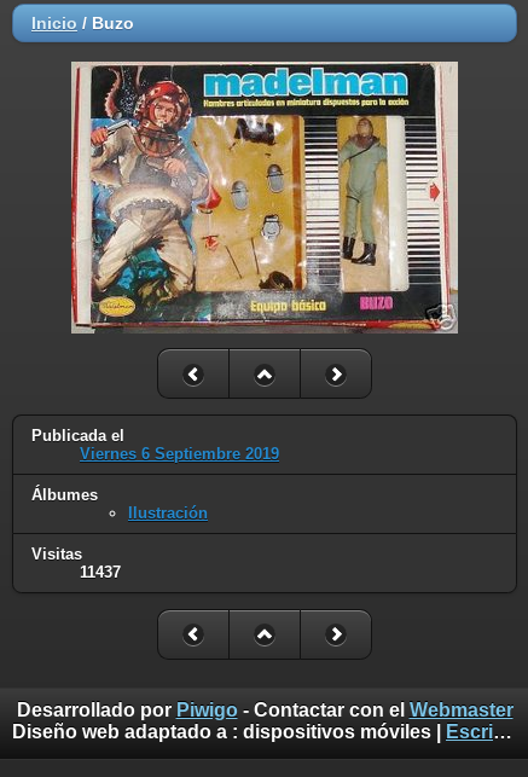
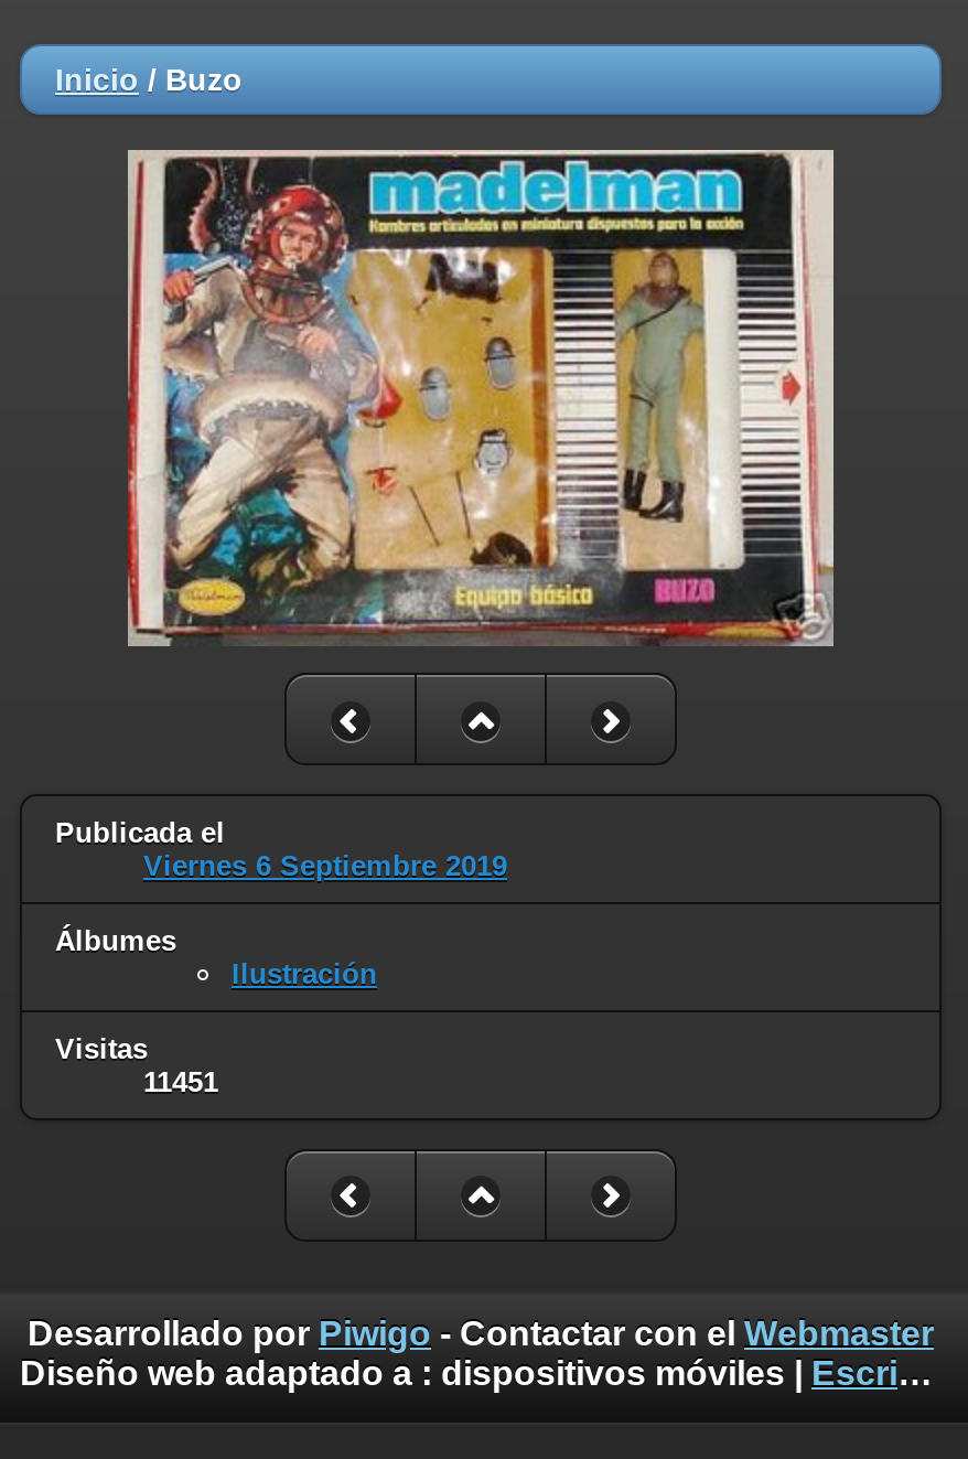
[80,563,121,581] 11437 -> [143,1065,218,1098] 11451

